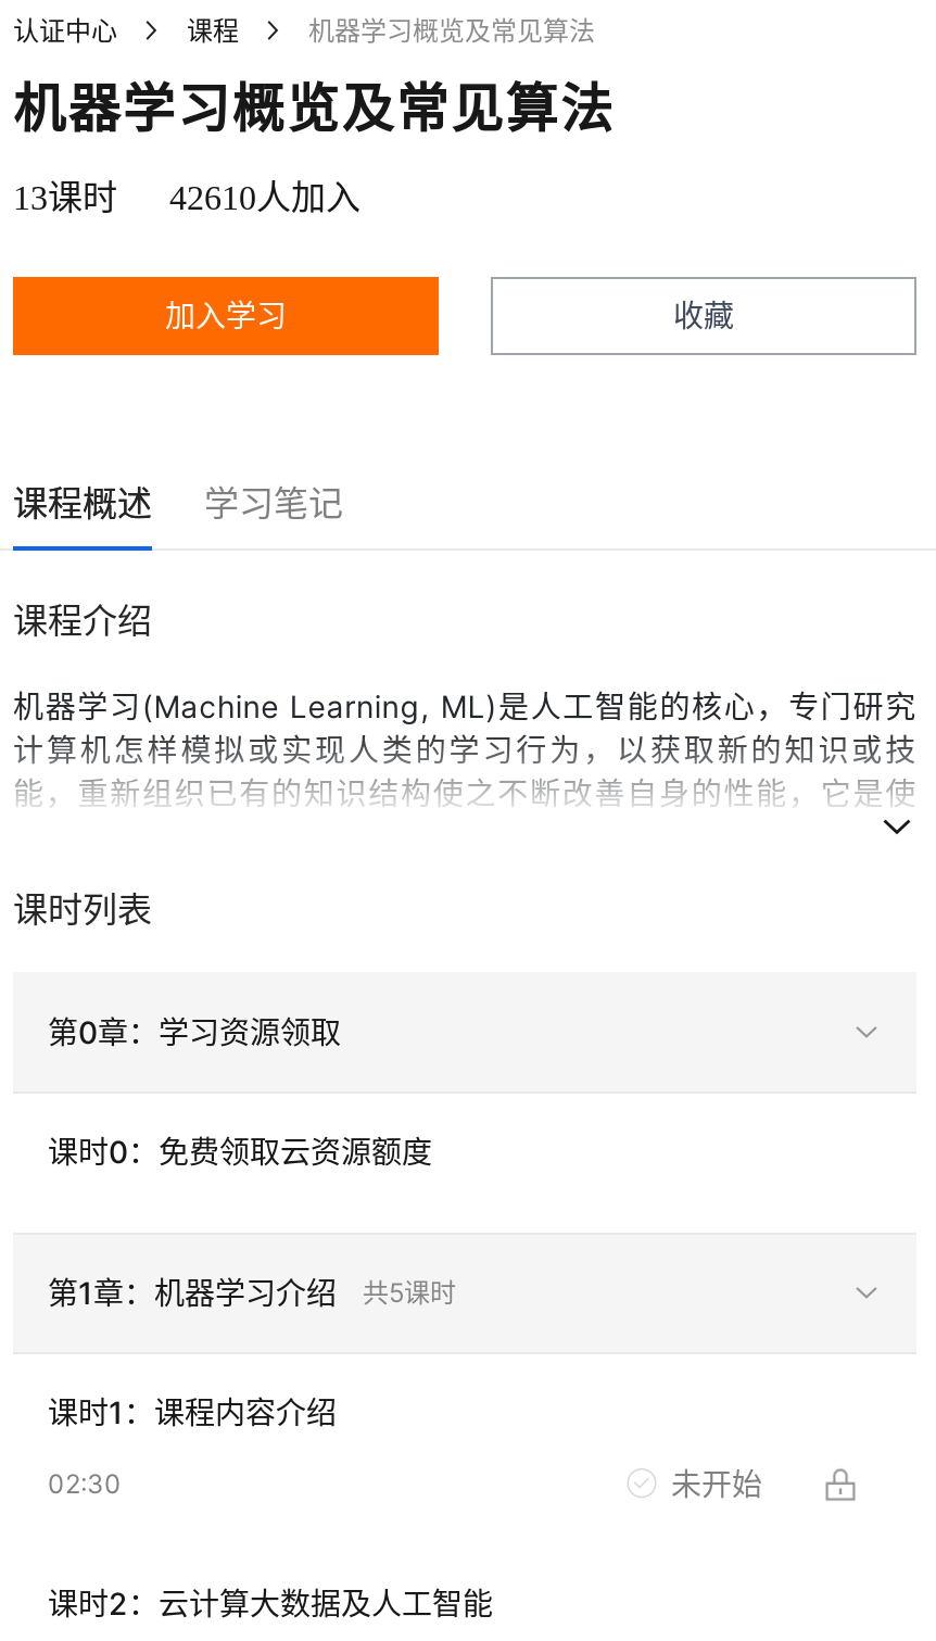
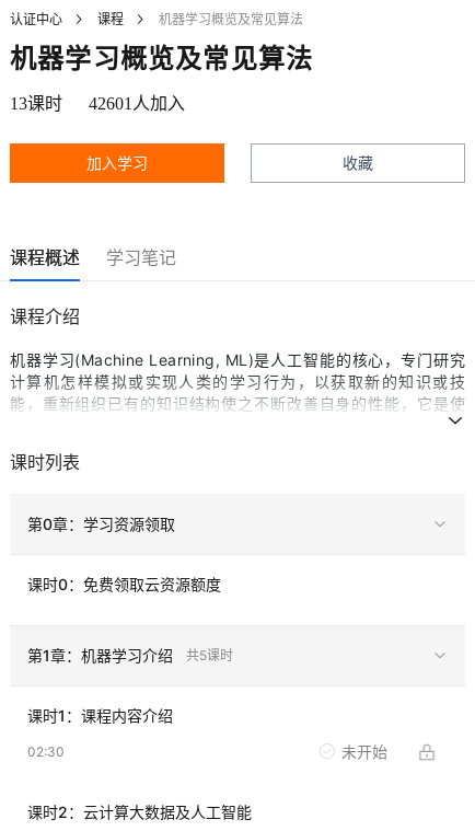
[13,179,361,216] 13课时 42610人加入 -> [10,94,185,113] 13课时 42601人加入

